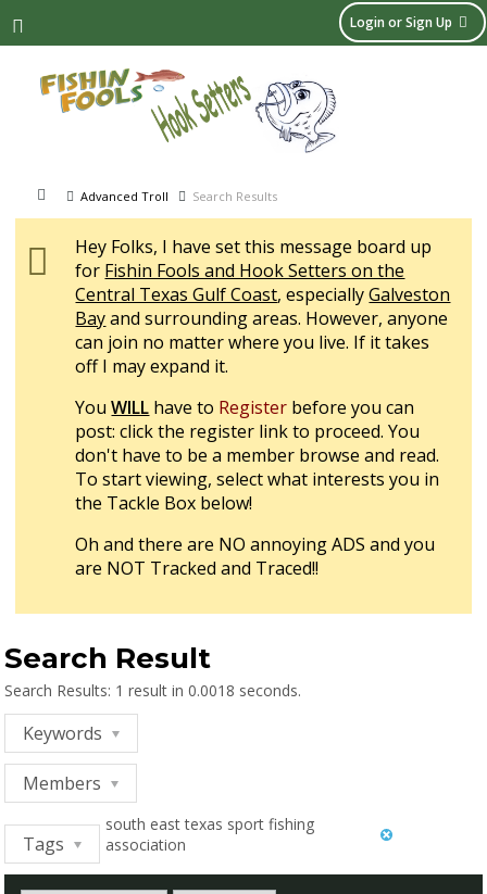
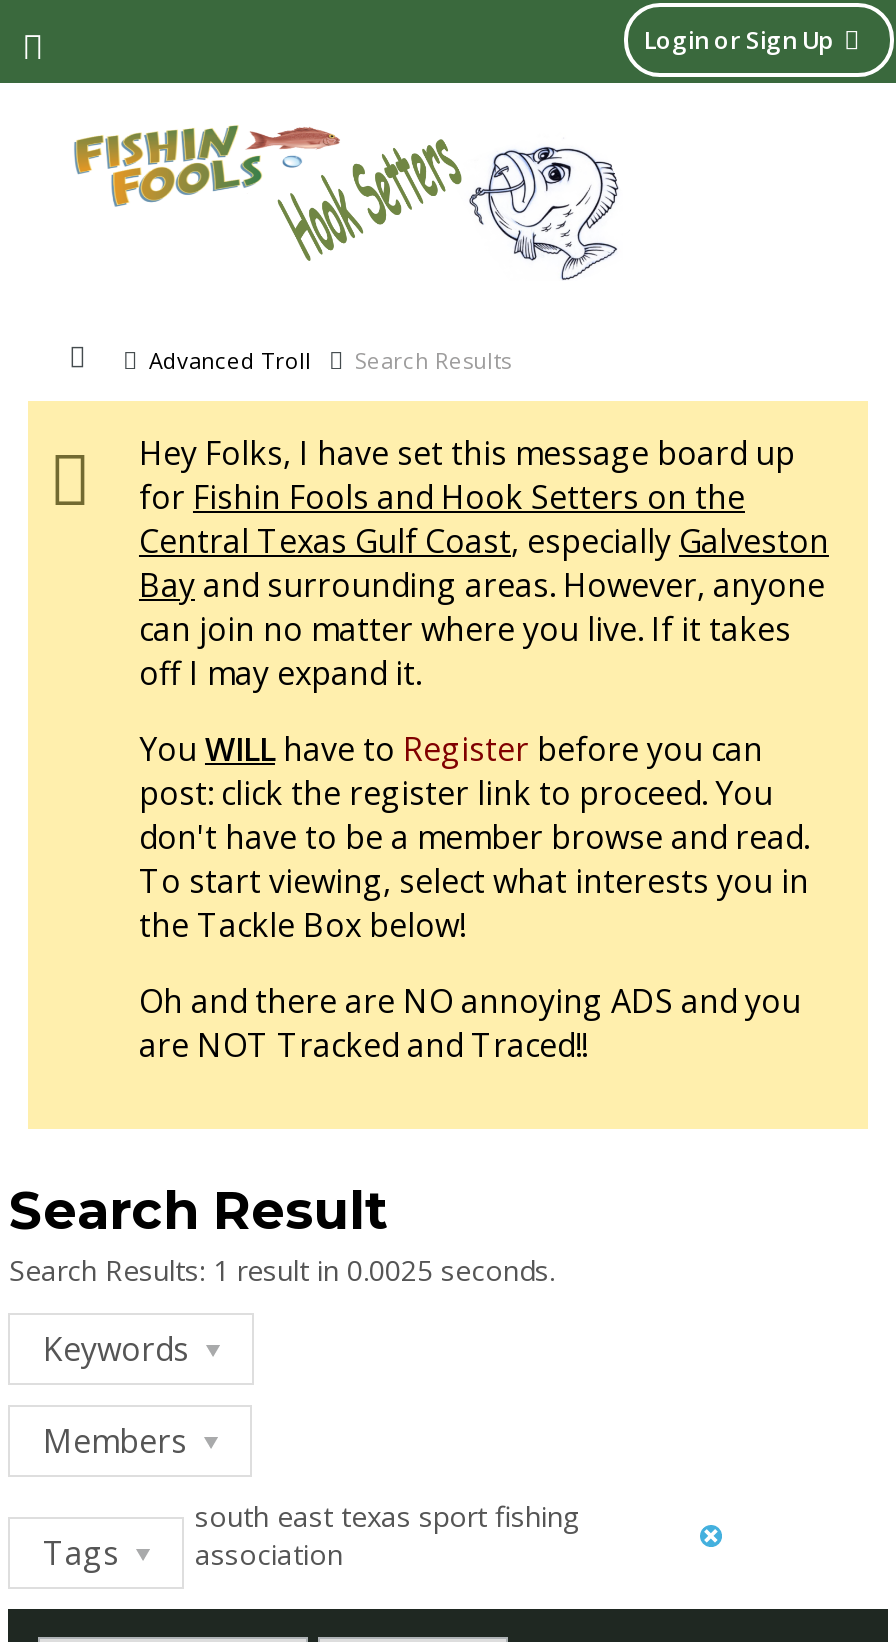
[5,680,302,701] Search Results: 1 result in 0.0018 seconds. -> [9,1251,555,1289] Search Results: 1 result in 0.0025 seconds.

